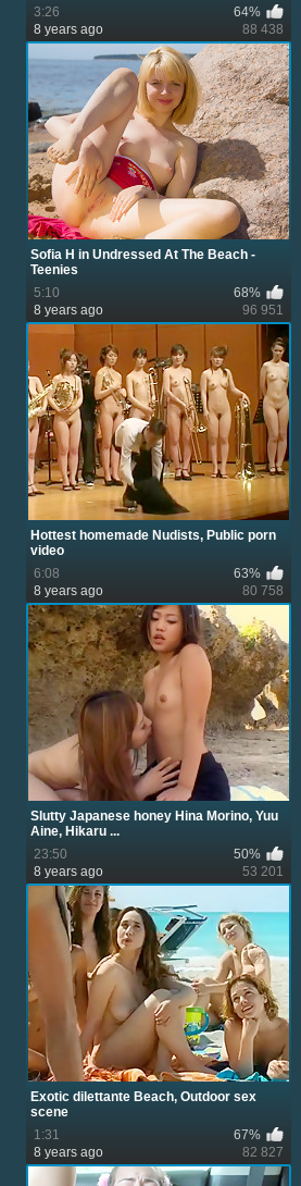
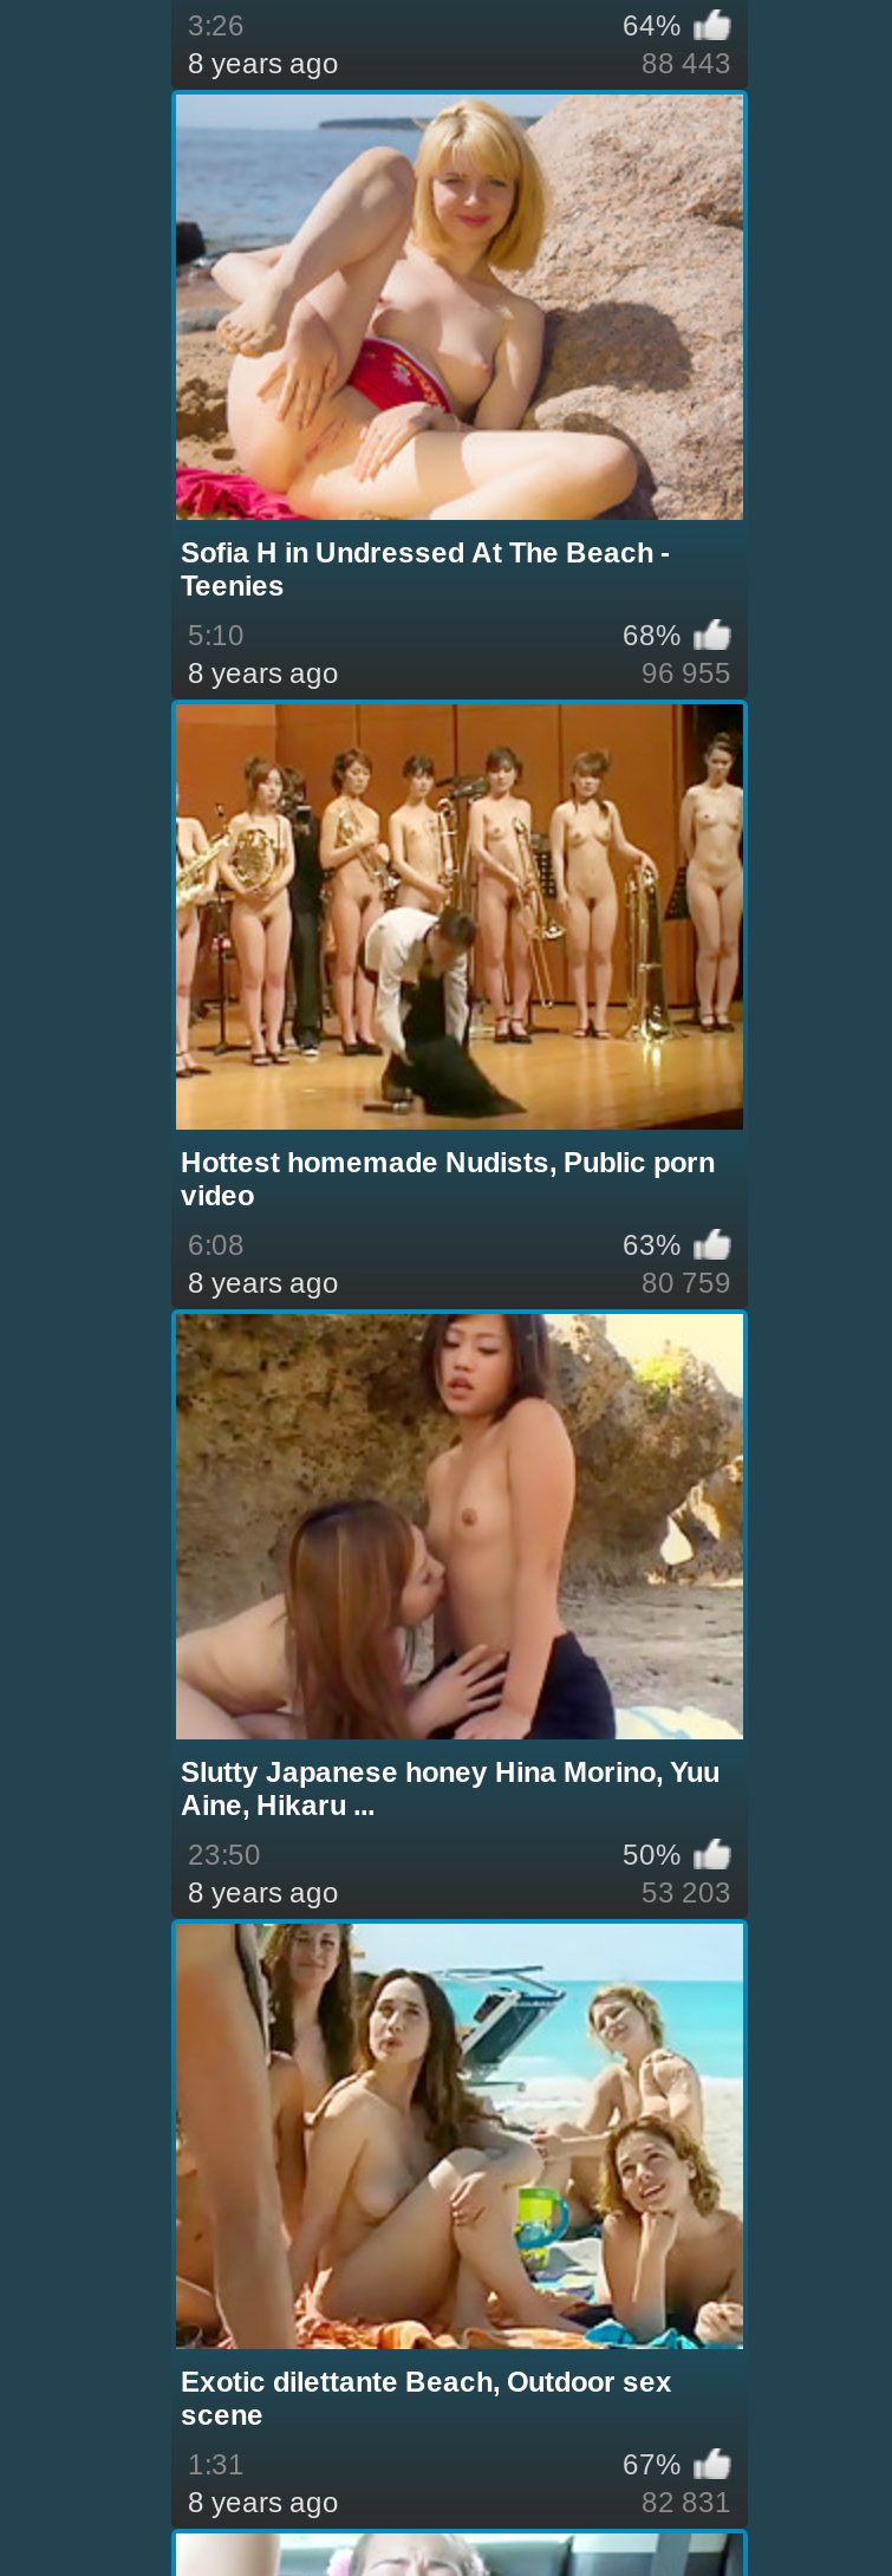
[242,21,284,37] 88 438 -> [642,47,731,80] 88 443
[242,302,284,317] 96 951 -> [642,656,731,689] 96 955
[242,583,284,598] 80 758 -> [642,1266,731,1299] 80 759
[242,864,284,879] 53 201 -> [642,1876,731,1909] 53 203
[242,1144,284,1160] 82 827 -> [642,2485,731,2519] 82 831

